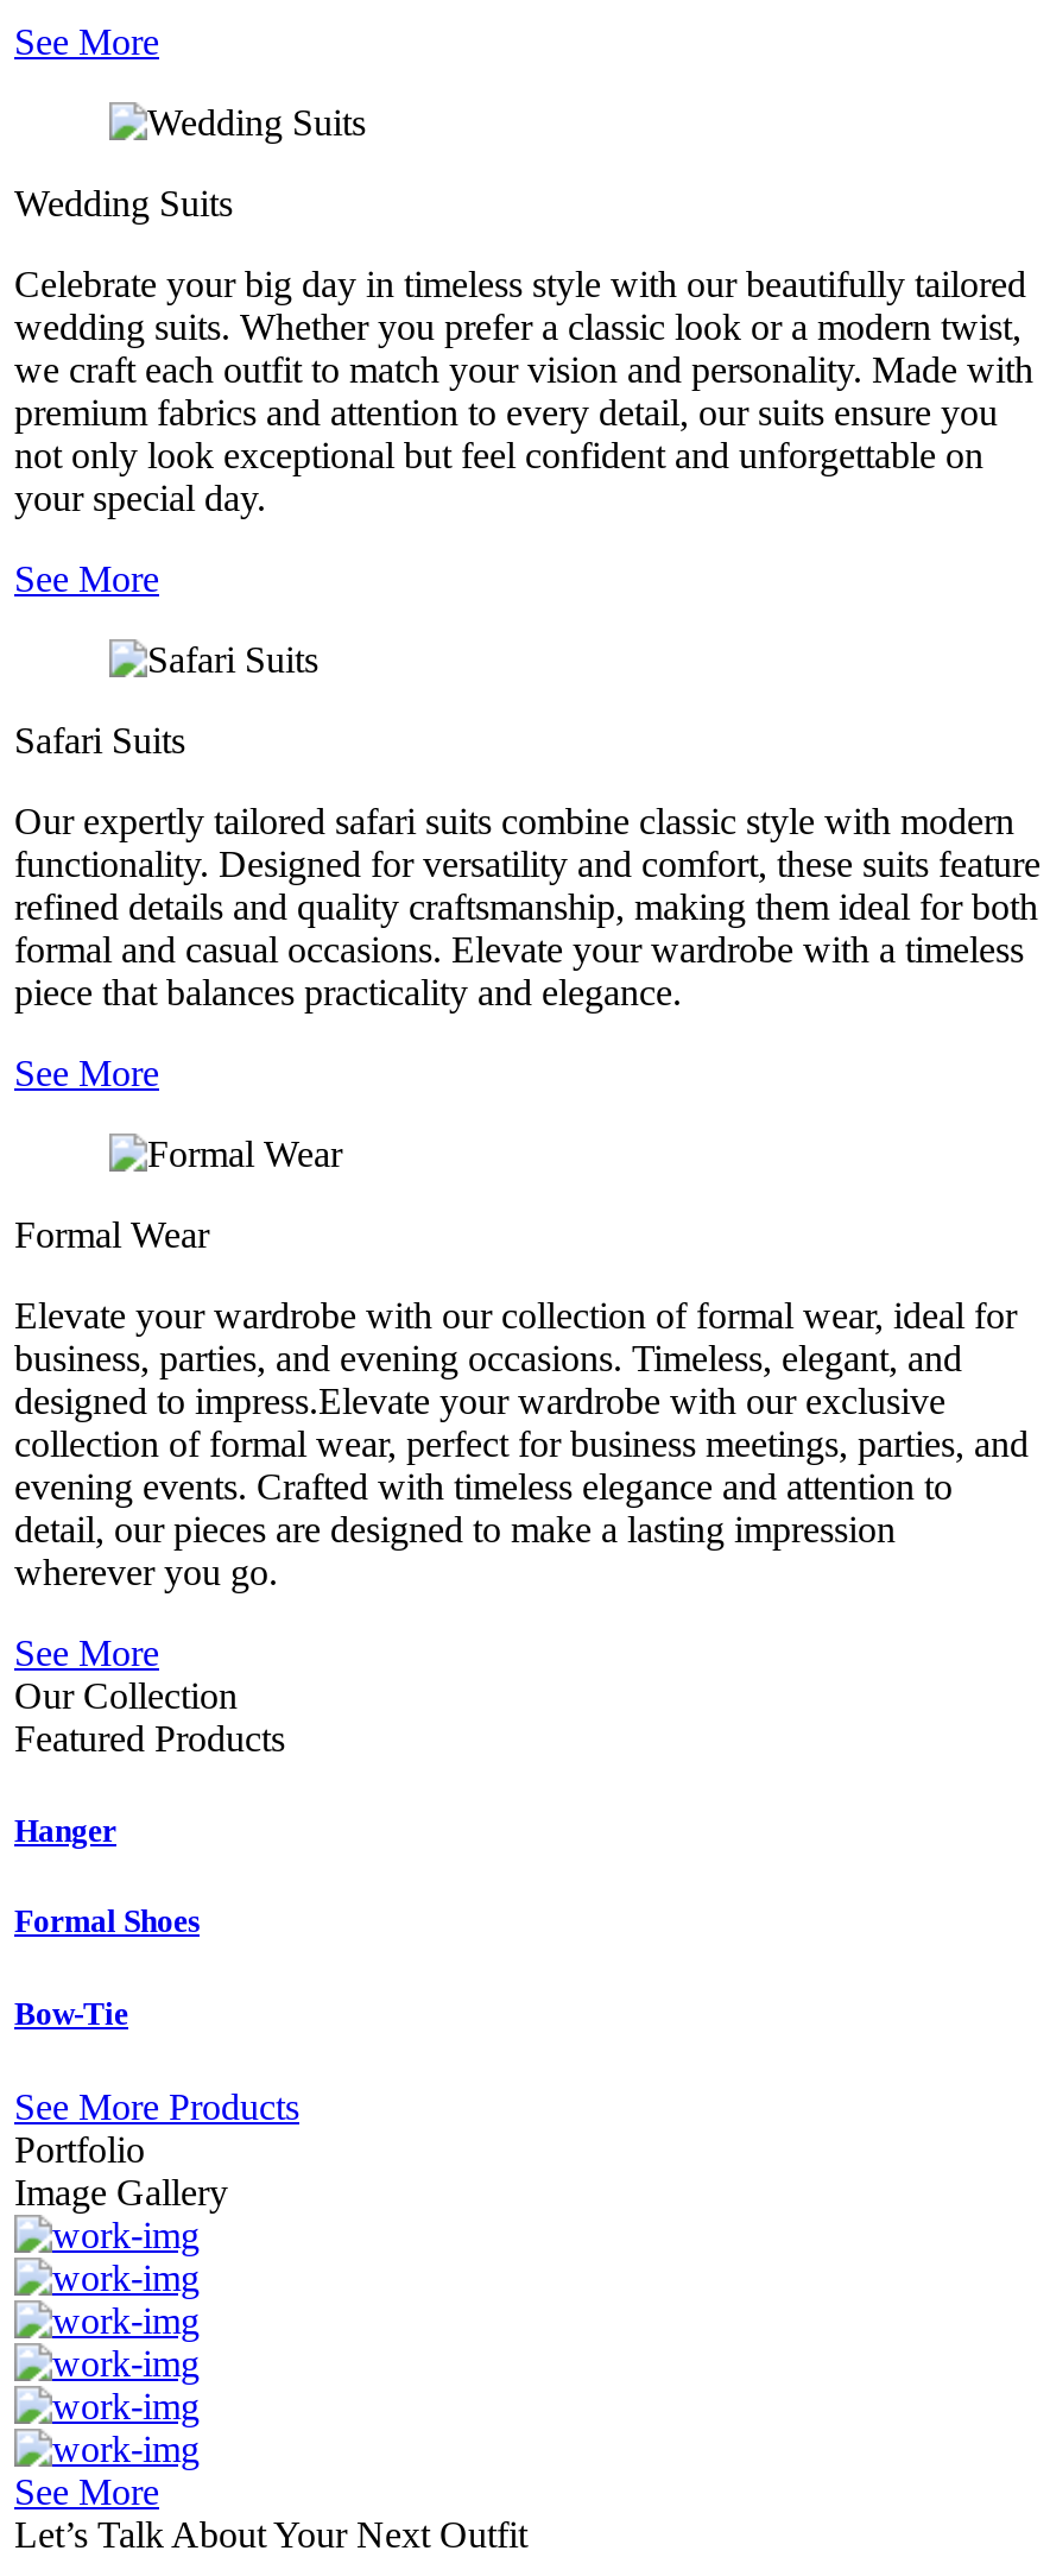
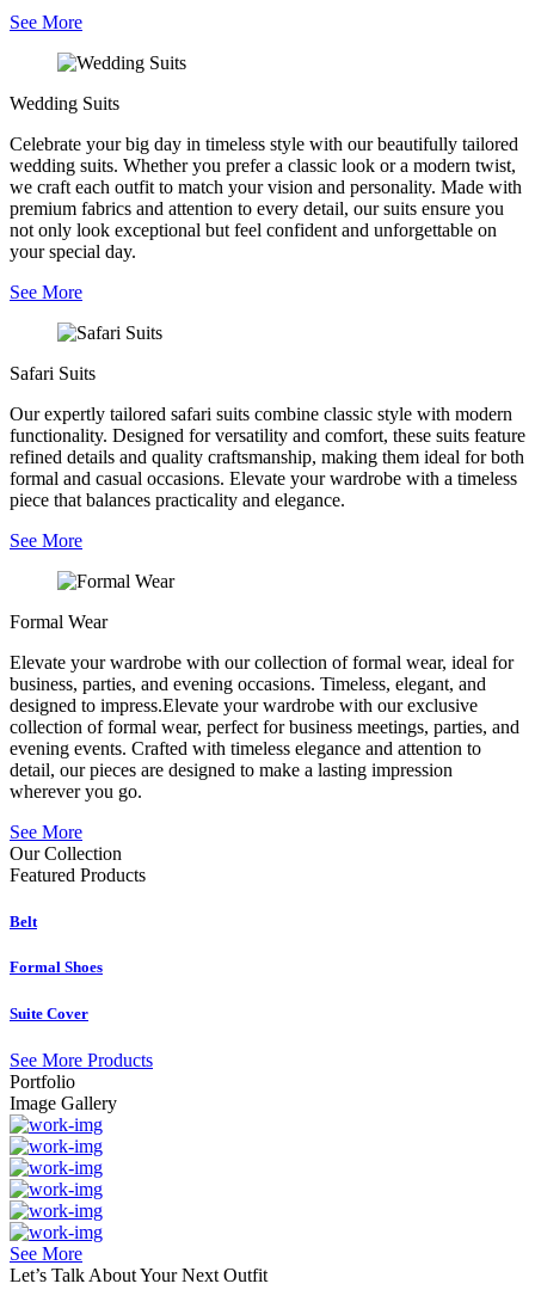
[14,1814,116,1849] Hanger -> [10,913,37,931] Belt
[14,1995,128,2031] Bow-Tie -> [10,1004,88,1022] Suite Cover

